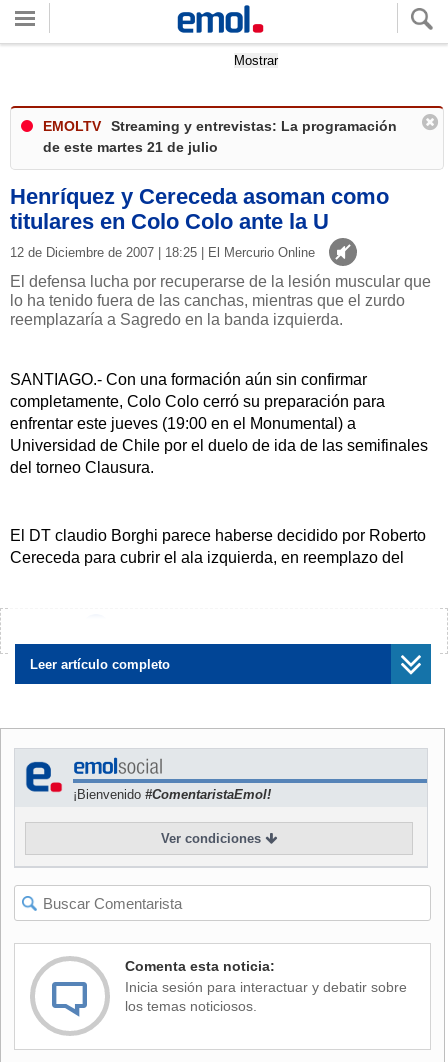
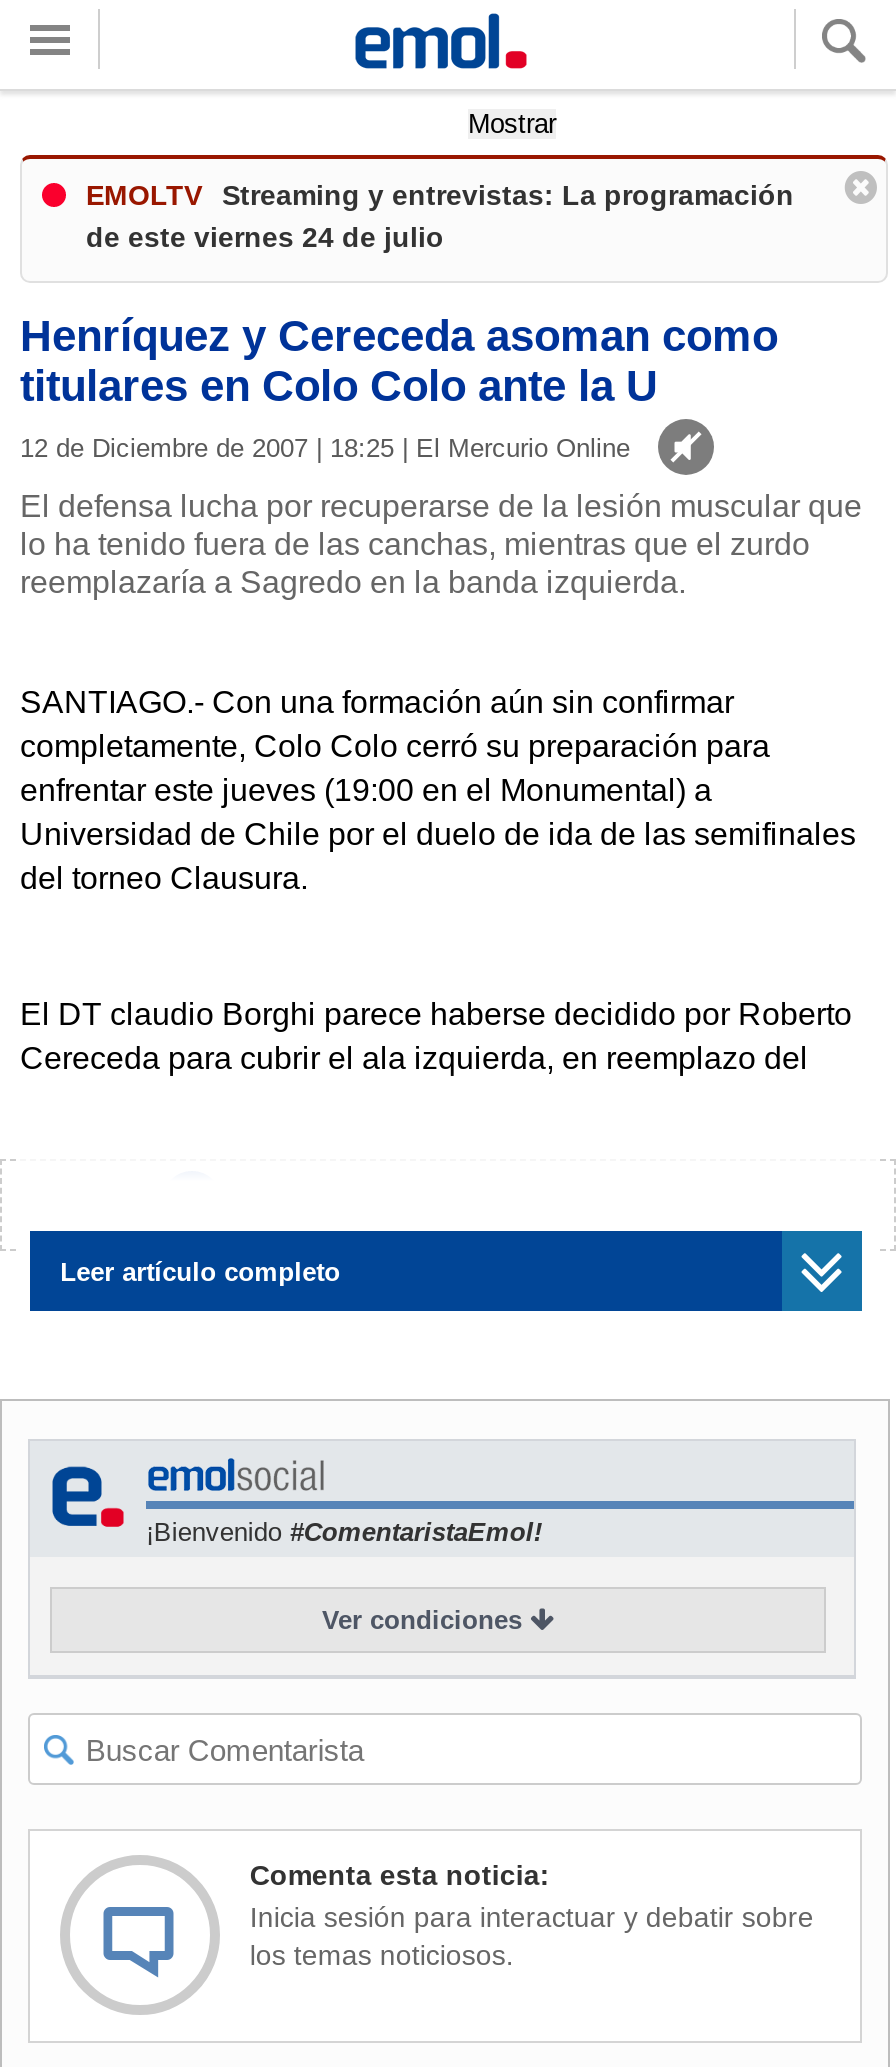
[43,139,218,155] de este martes 21 de julio -> [86,221,444,253] de este viernes 24 de julio

